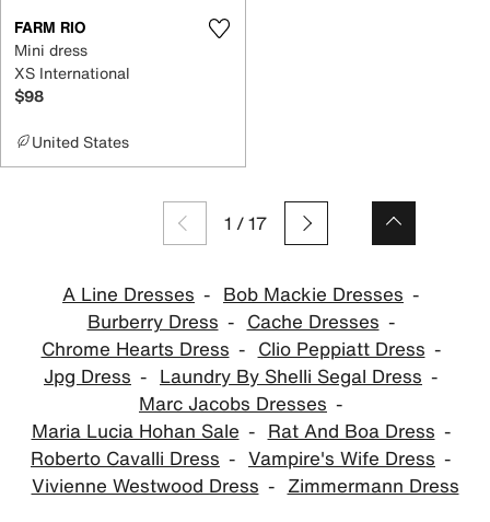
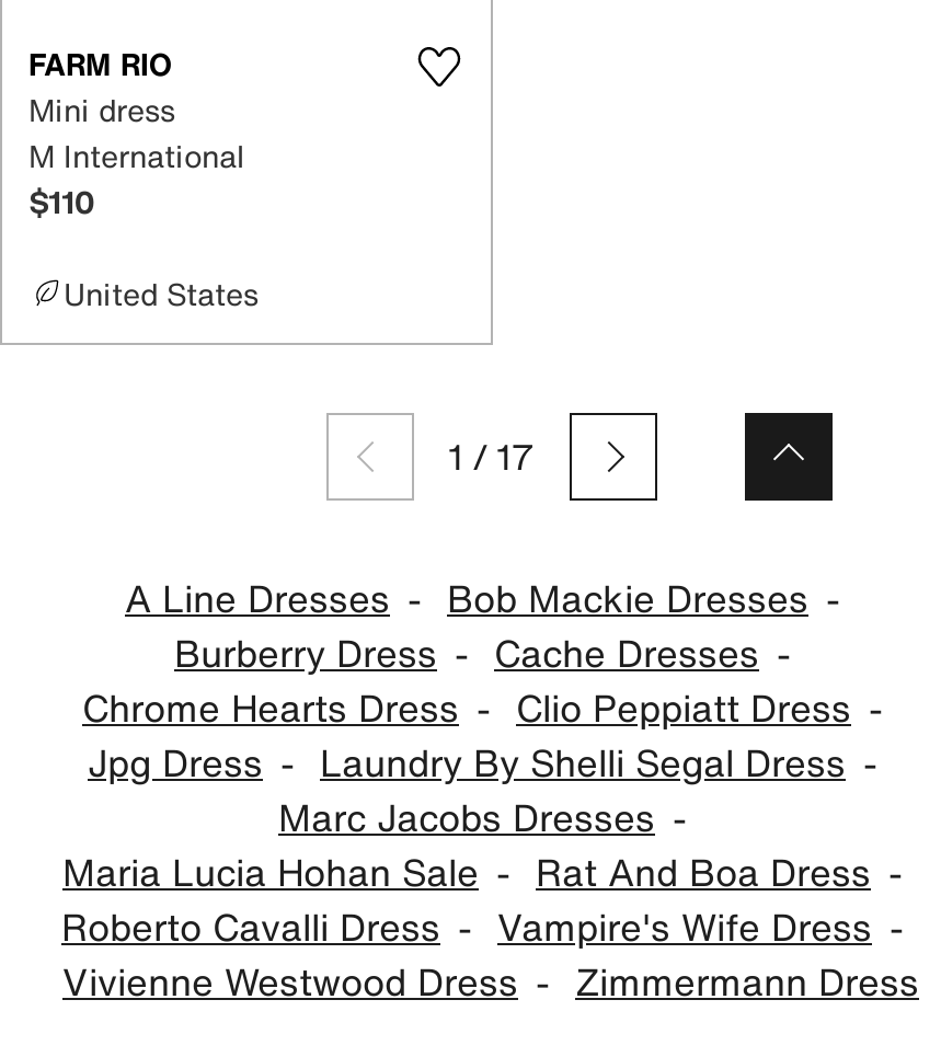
[14,61,135,84] XS International -> [28,131,254,177] M International
[14,84,44,107] $98 -> [28,177,94,223] $110

